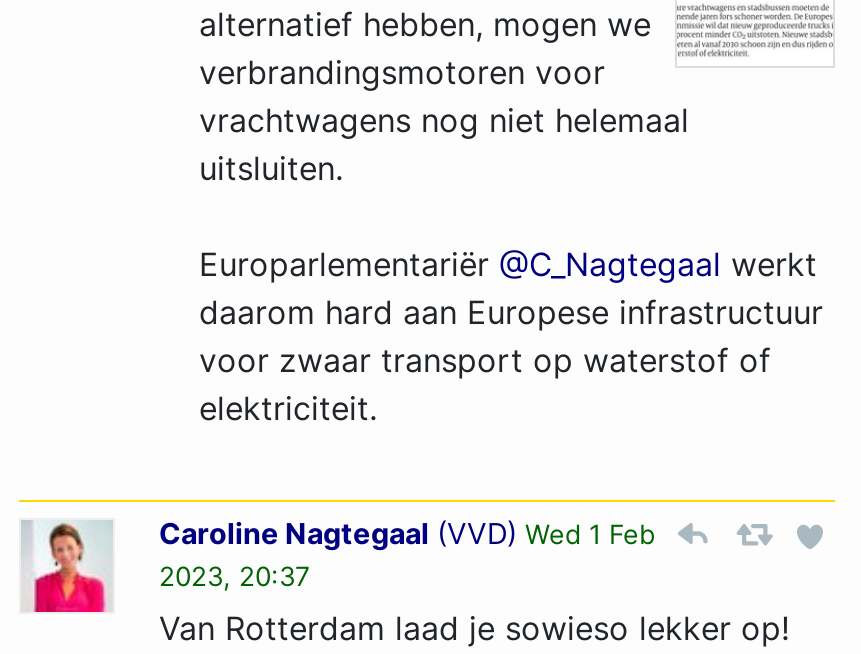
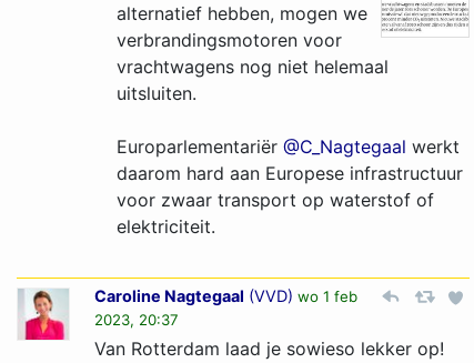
[159,516,655,550] Caroline Nagtegaal (VVD) Wed 1 Feb -> [94,286,357,305] Caroline Nagtegaal (VVD) wo 1 feb

